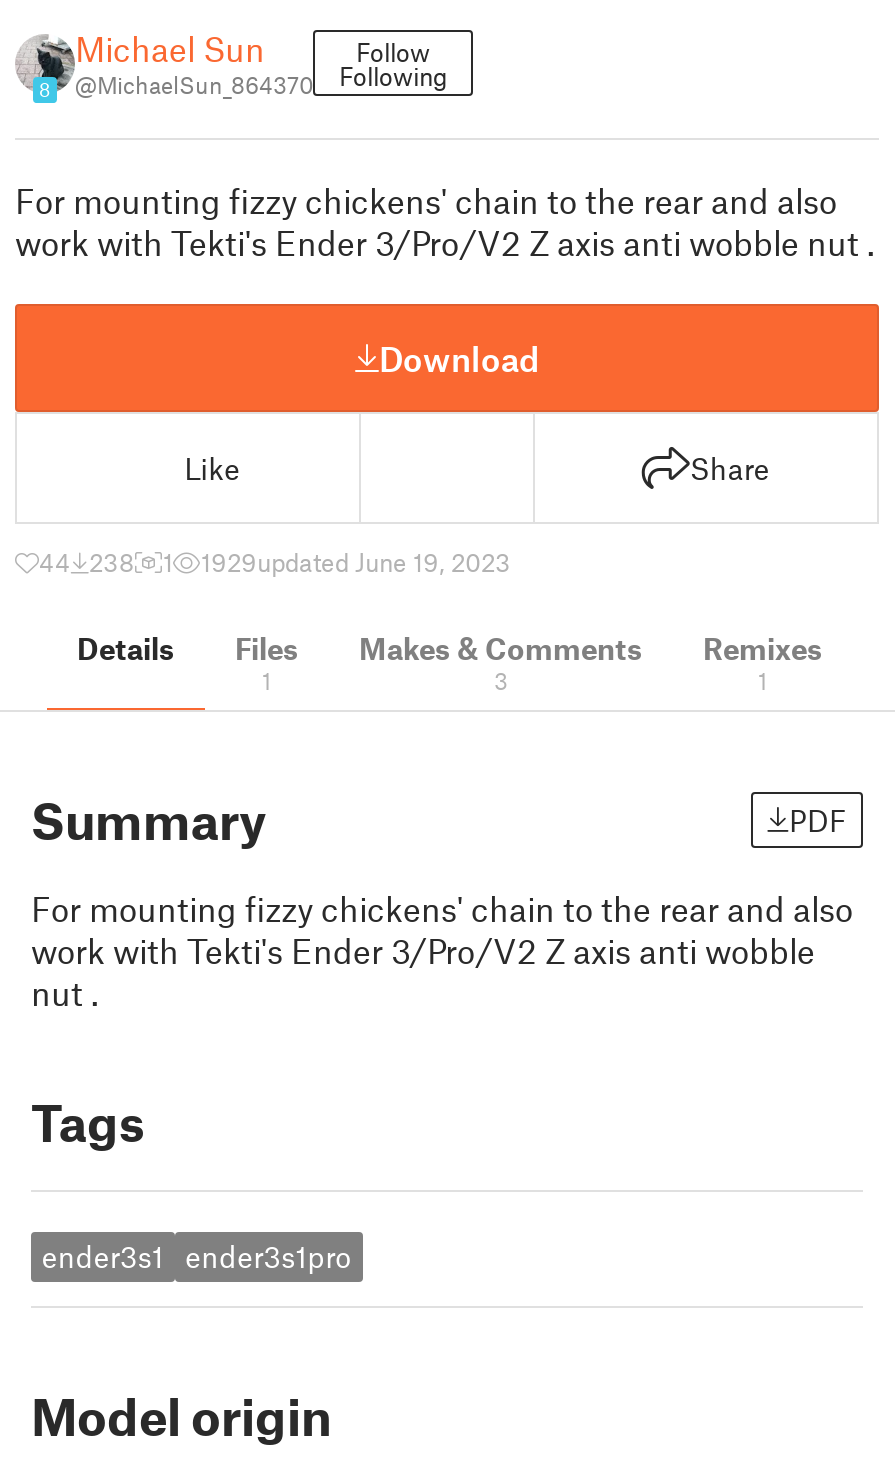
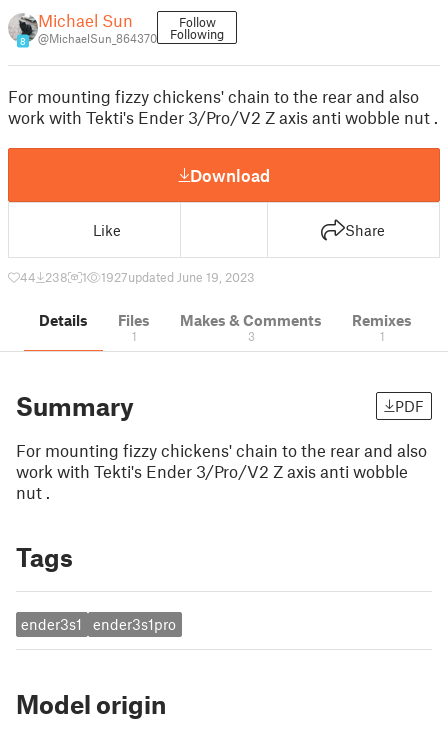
[39,546,511,578] 44 238 1 1929updated June 19, 2023 -> [20,269,255,285] 44 238 1 1927updated June 19, 2023

